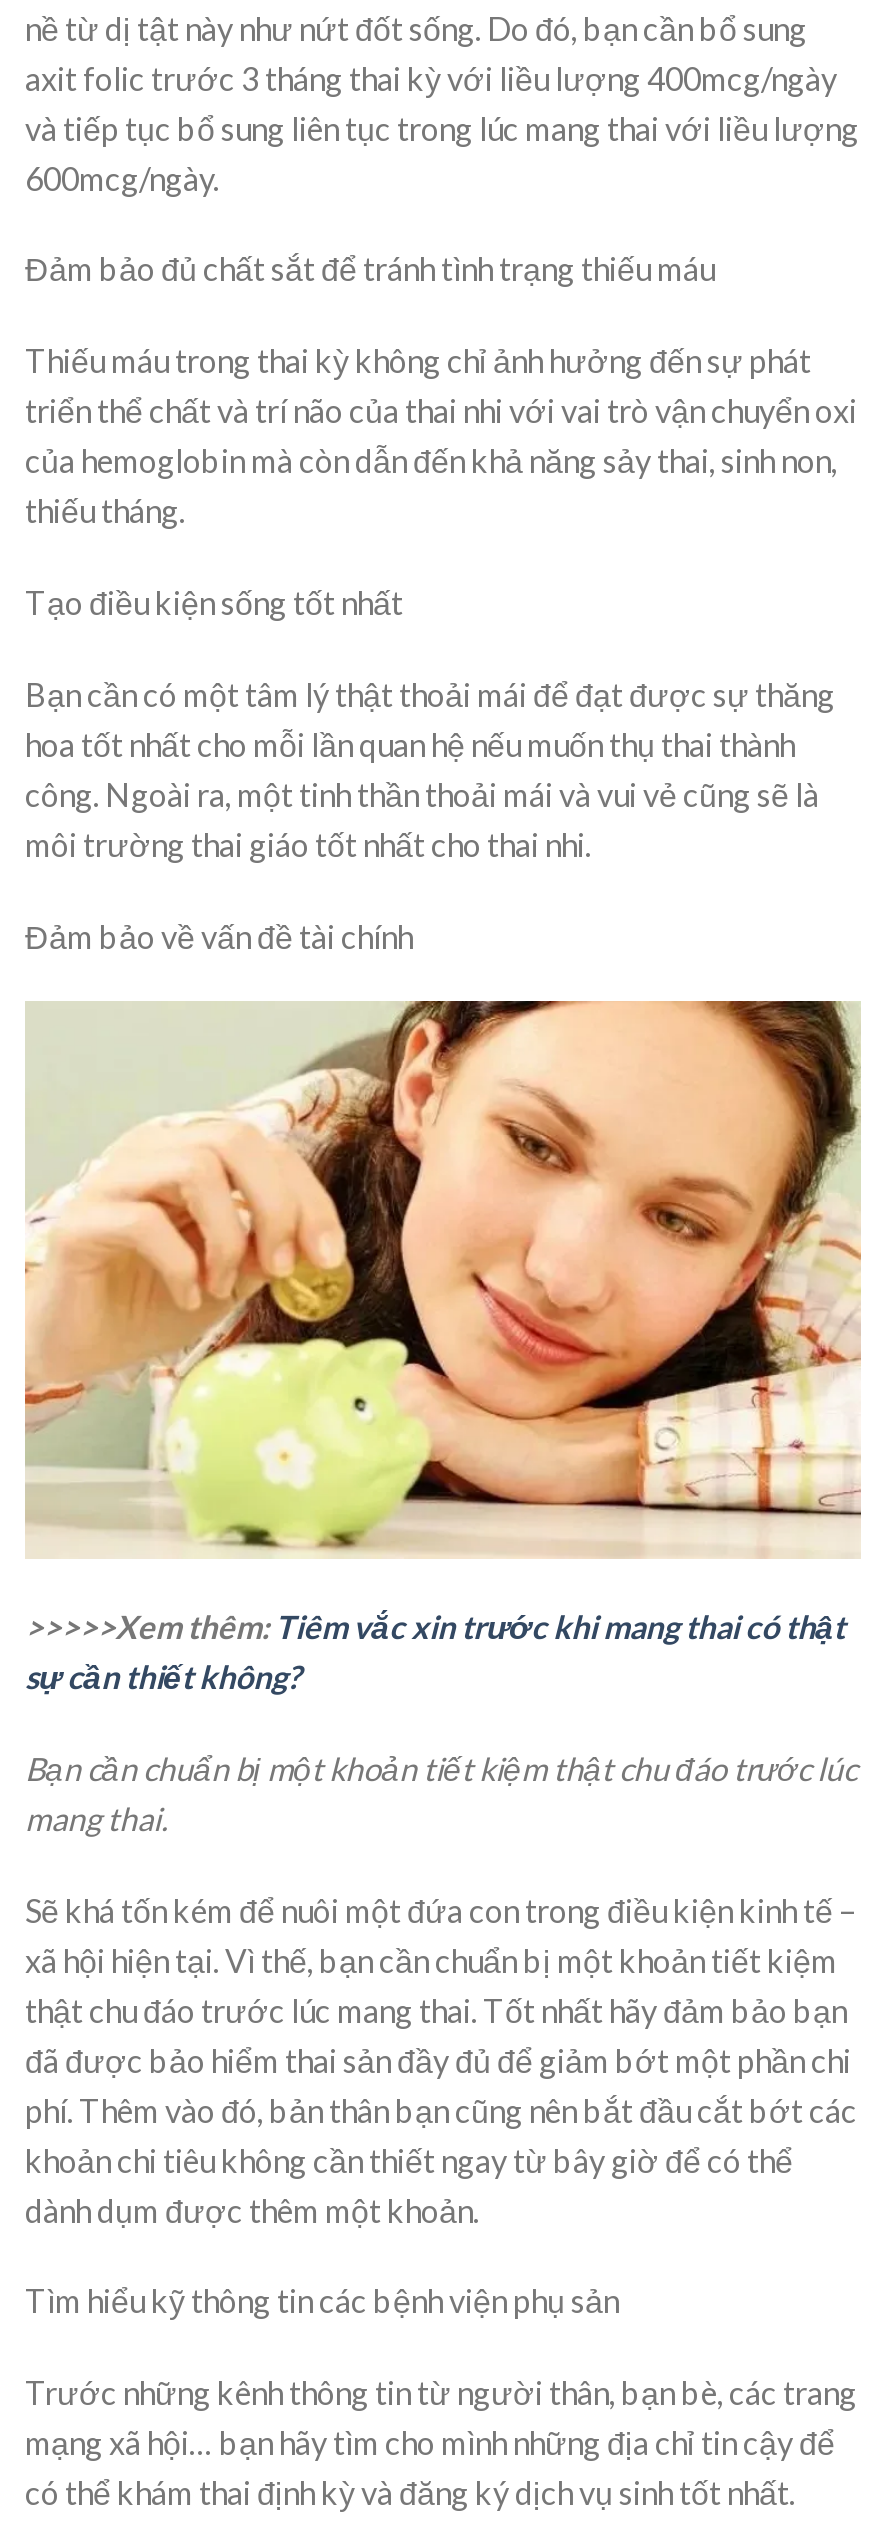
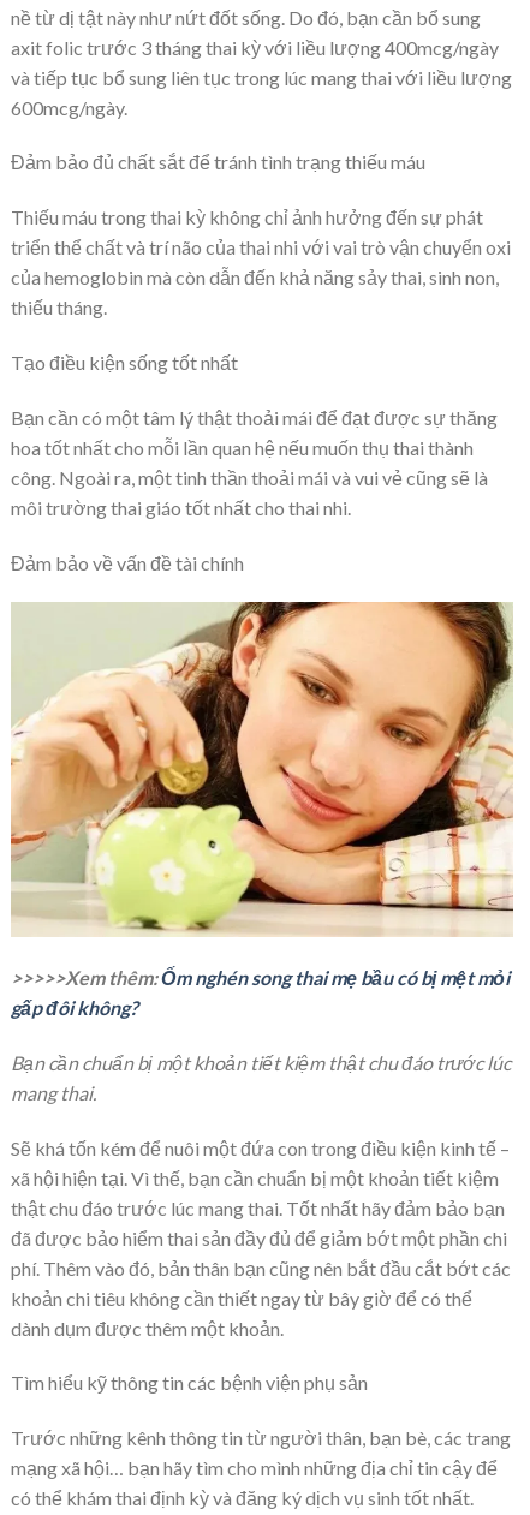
[25,1607,845,1695] >>>>>Xem thêm: Tiêm vắc xin trước khi mang thai có thật | sự cần thiết không? -> [11,966,510,1019] >>>>>Xem thêm: Ốm nghén song thai mẹ bầu có bị mệt mỏi | gấp đôi không?

